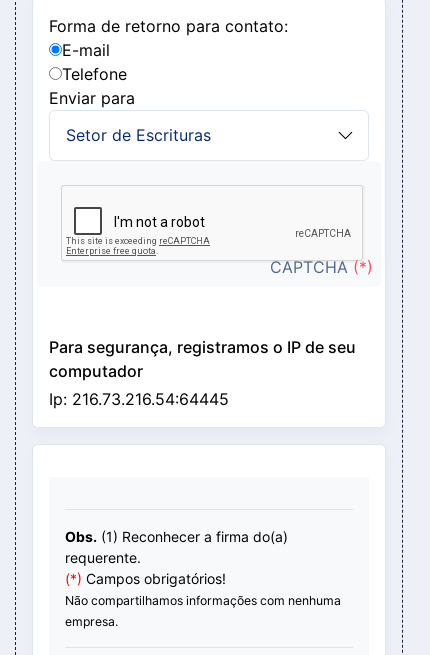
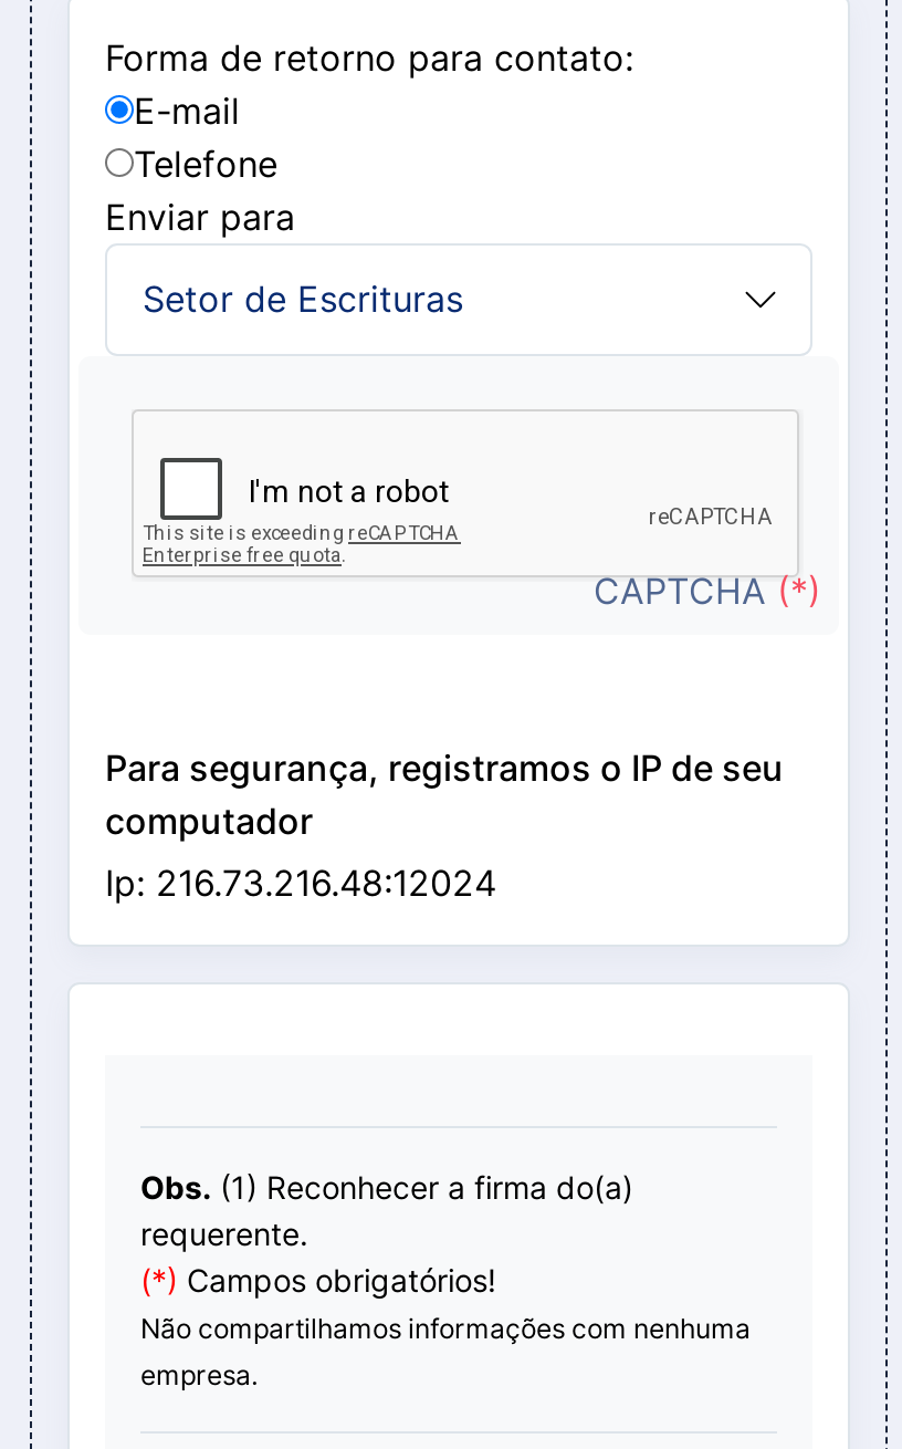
[49,389,229,409] Ip: 216.73.216.54:64445 -> [105,860,496,905] Ip: 216.73.216.48:12024

